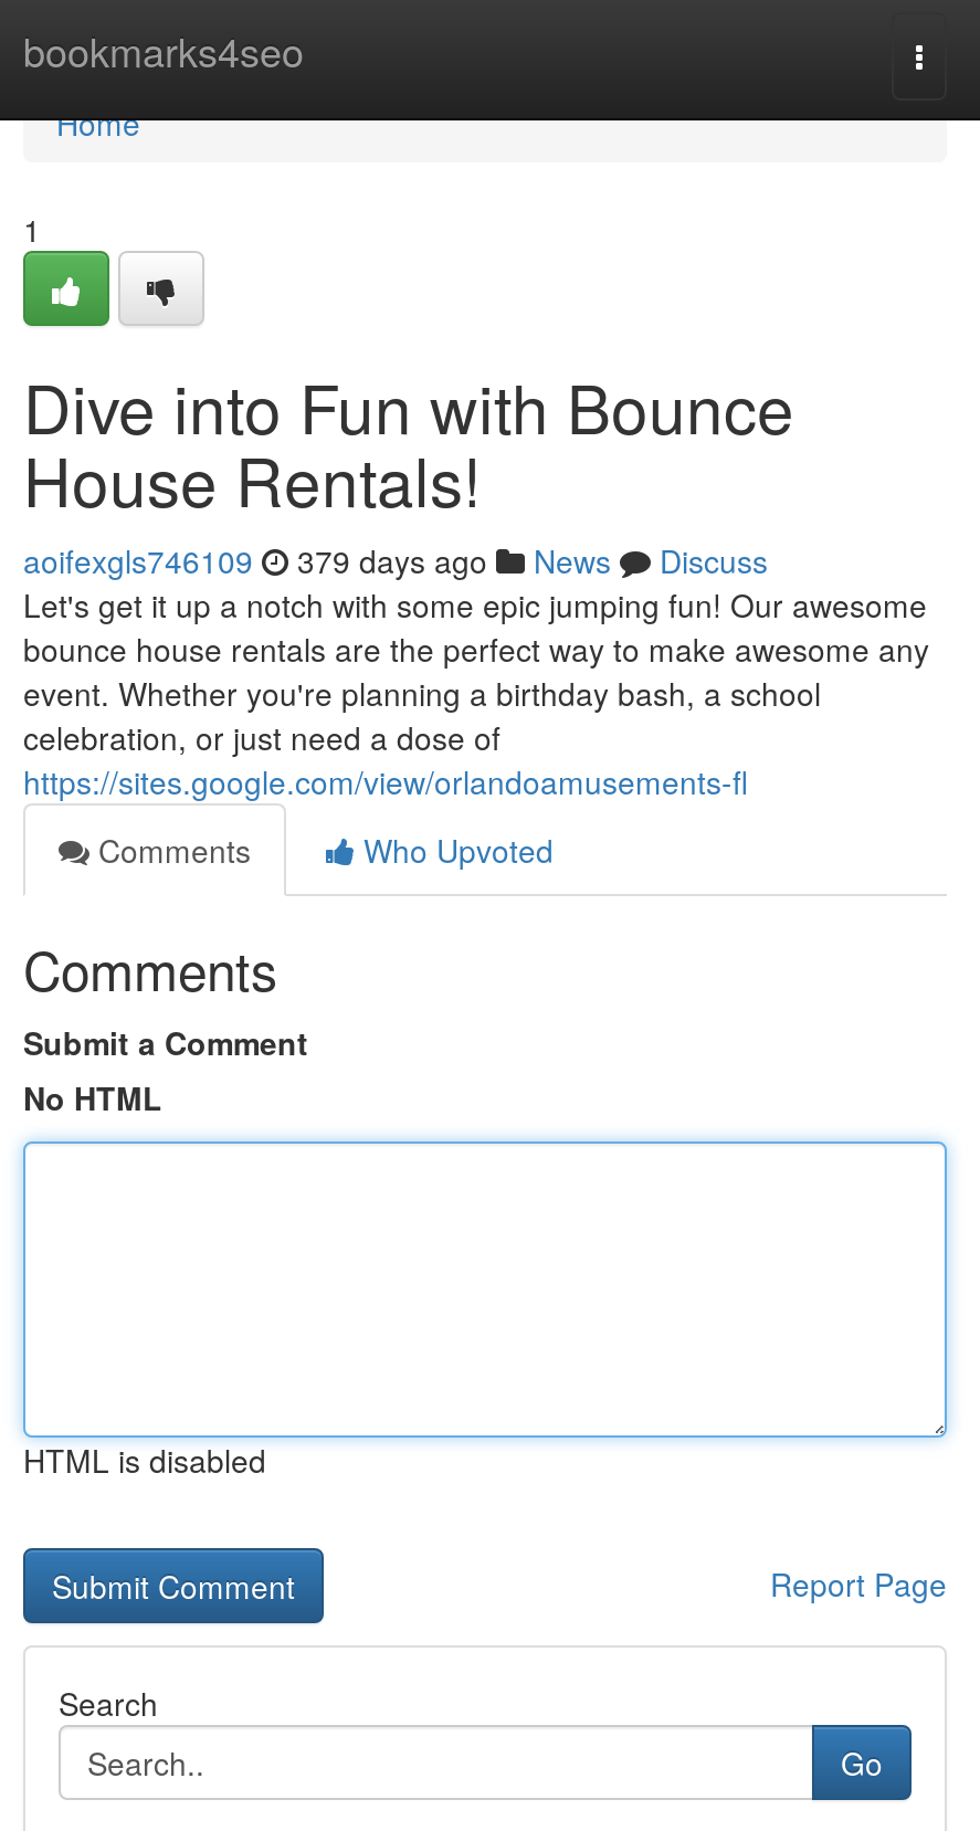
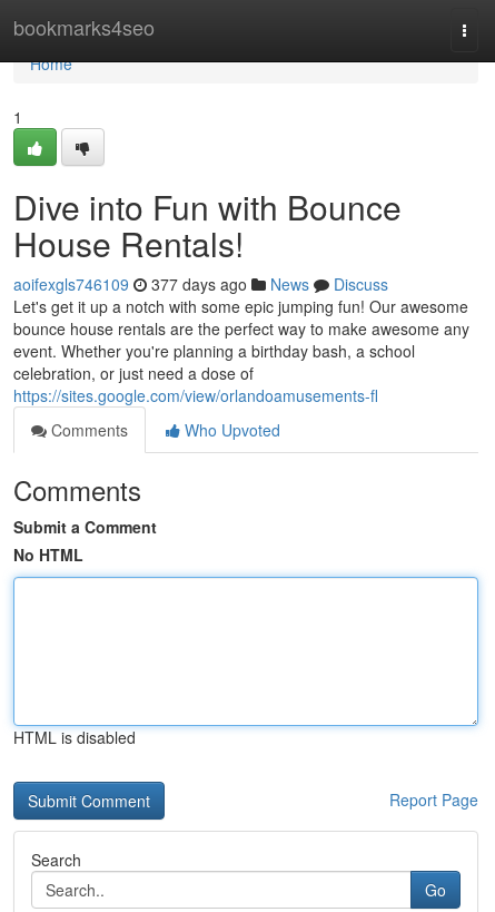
[23,538,768,582] aoifexgls746109 379 days ago News Discuss -> [13,273,388,295] aoifexgls746109 377 days ago News Discuss

